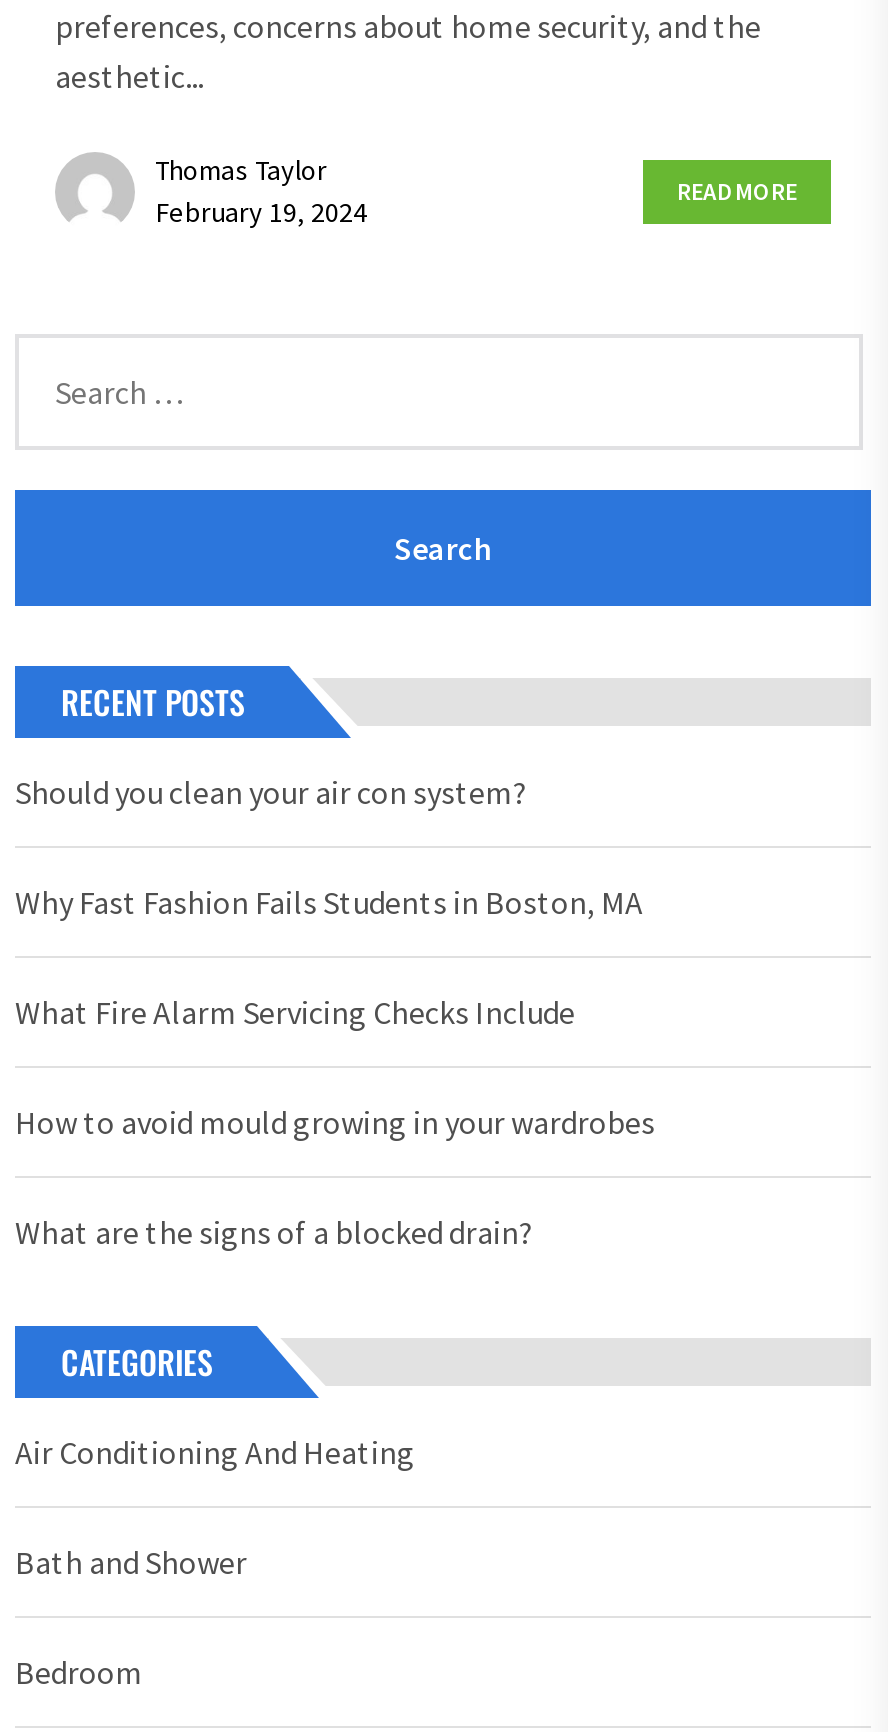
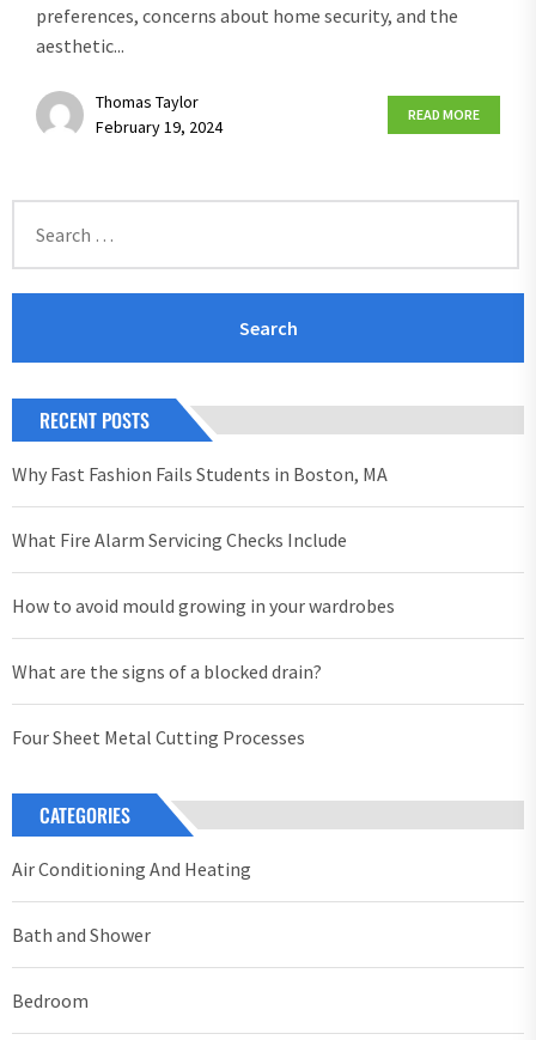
[15,772,527,812] Should you clean your air con system? -> none
moved [15,882,655,1252] -> [12,462,395,684]: Why Fast Fashion Fails Students in Boston, MA | What Fire Alarm Servicing Checks Include | How to avoid mould growing in your wardrobes | What are the signs of a blocked drain?
none -> [12,725,305,749] Four Sheet Metal Cutting Processes

